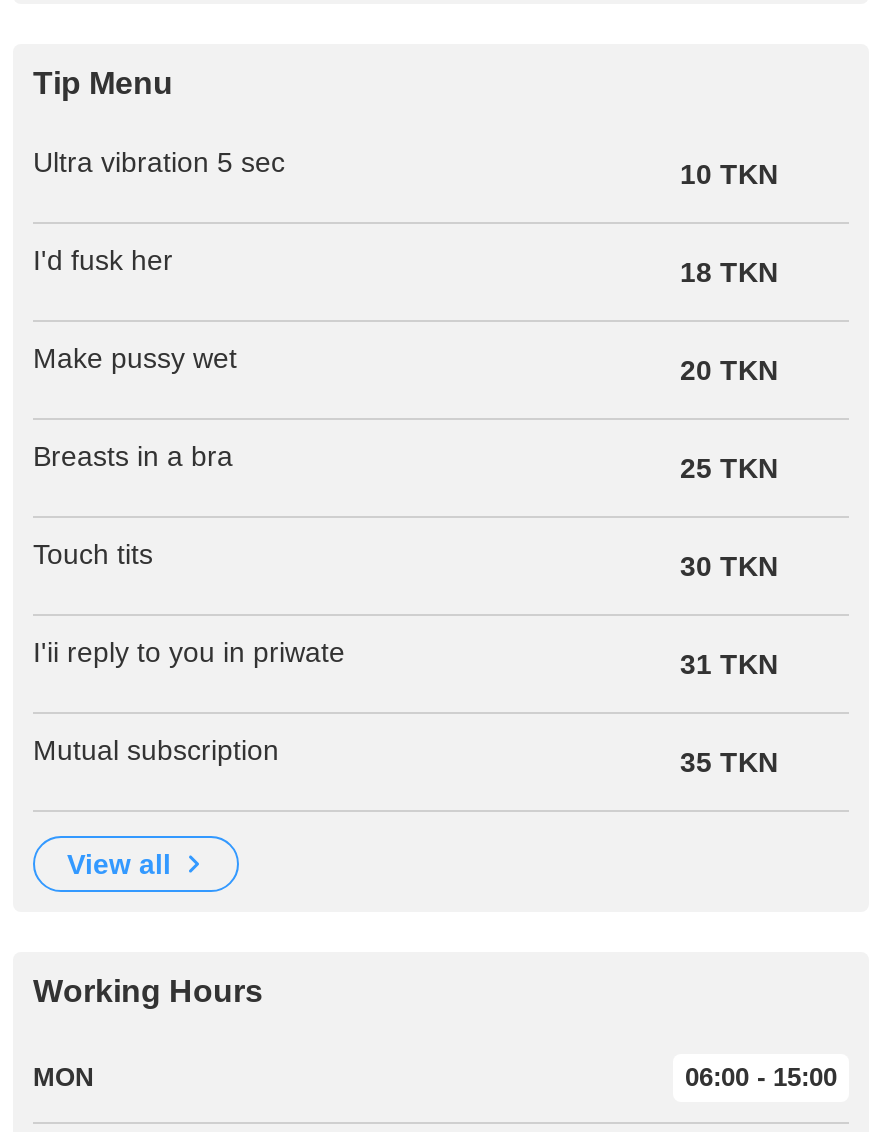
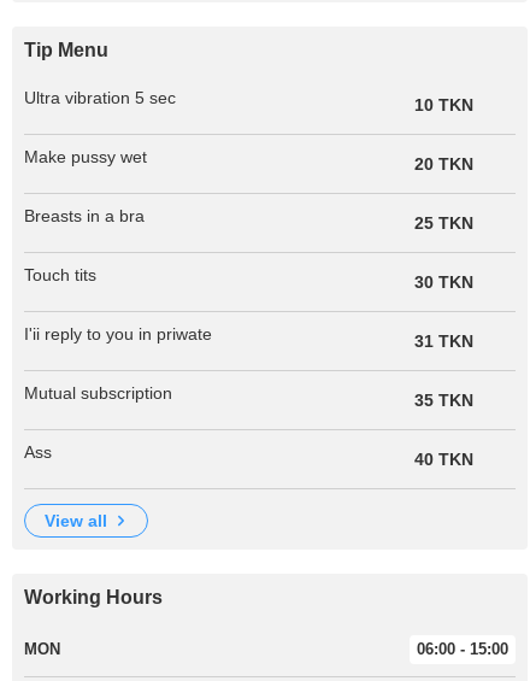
[33,244,778,288] I'd fusk her | 18 TKN -> none
moved [33,342,778,778] -> [24,147,473,410]: Make pussy wet | 20 TKN | Breasts in a bra | ... | Mutual subscription | 35 TKN
none -> [24,442,473,469] Ass | 40 TKN

